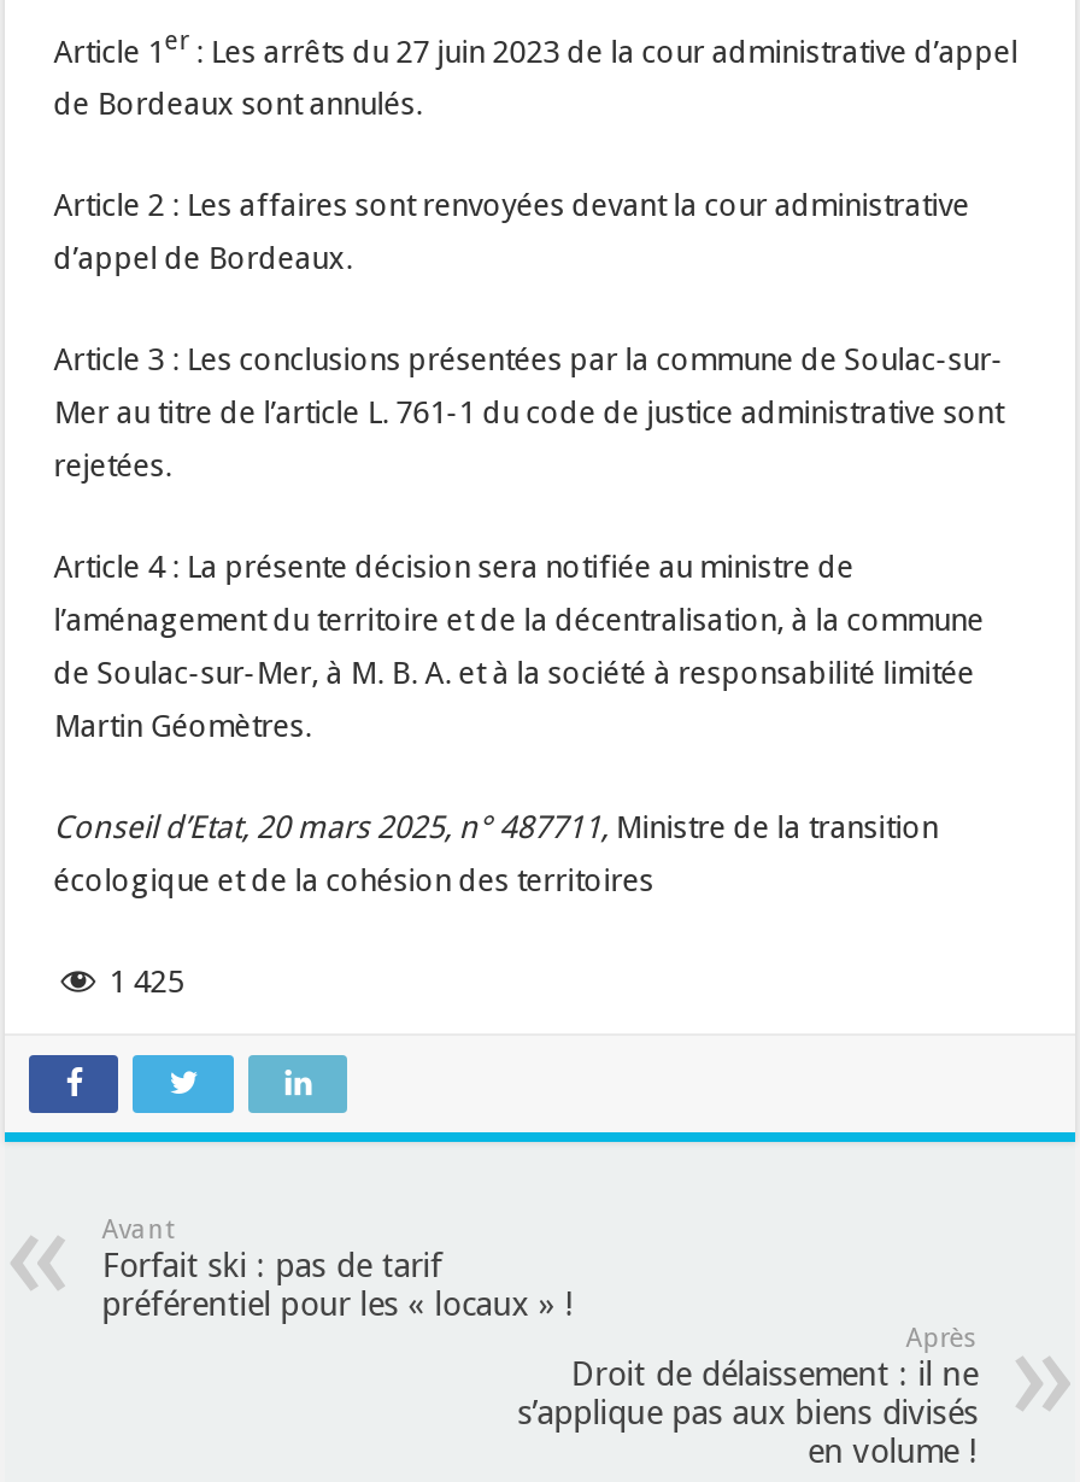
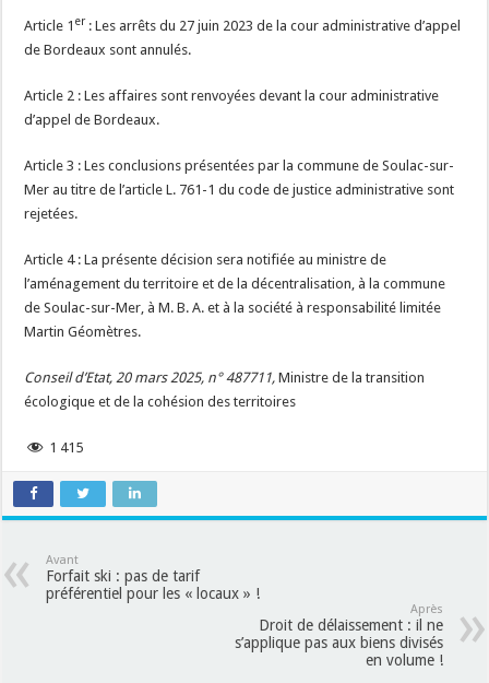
[109,964,184,1000] 1 425 -> [49,440,83,456] 1 415

